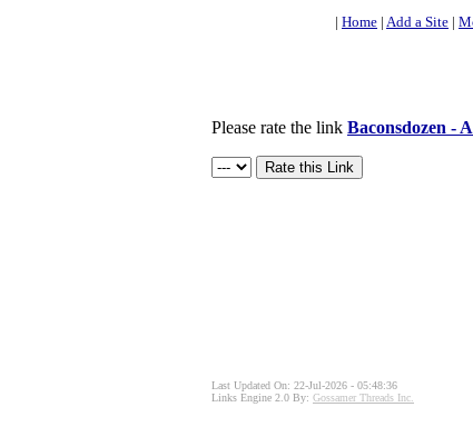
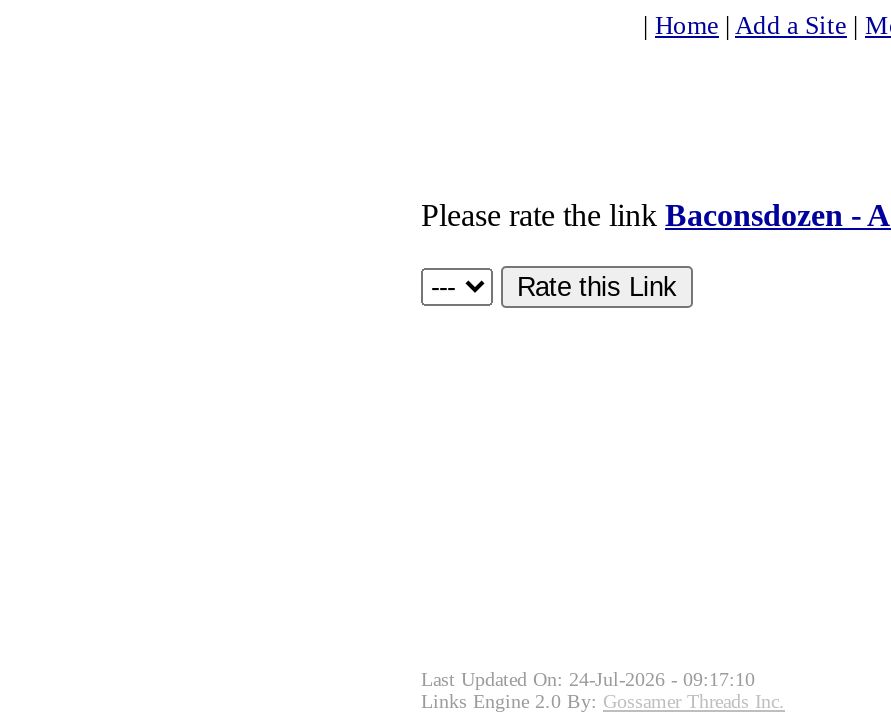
[211,379,397,391] Last Updated On: 22-Jul-2026 - 05:48:36 -> [421,668,755,690] Last Updated On: 24-Jul-2026 - 09:17:10

